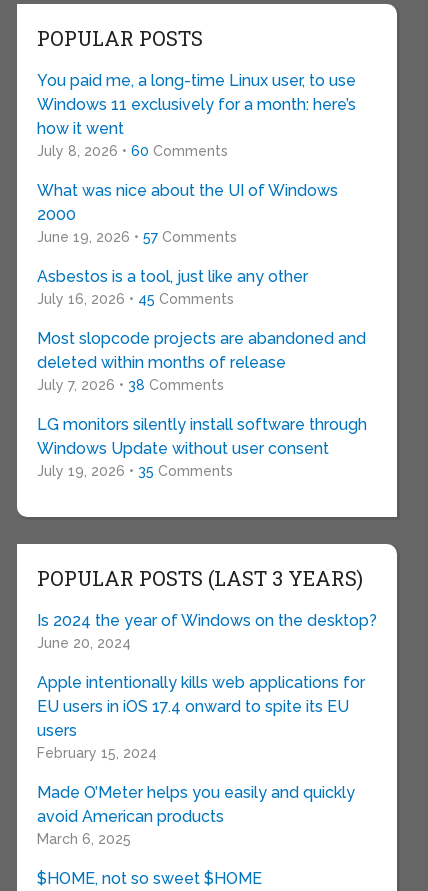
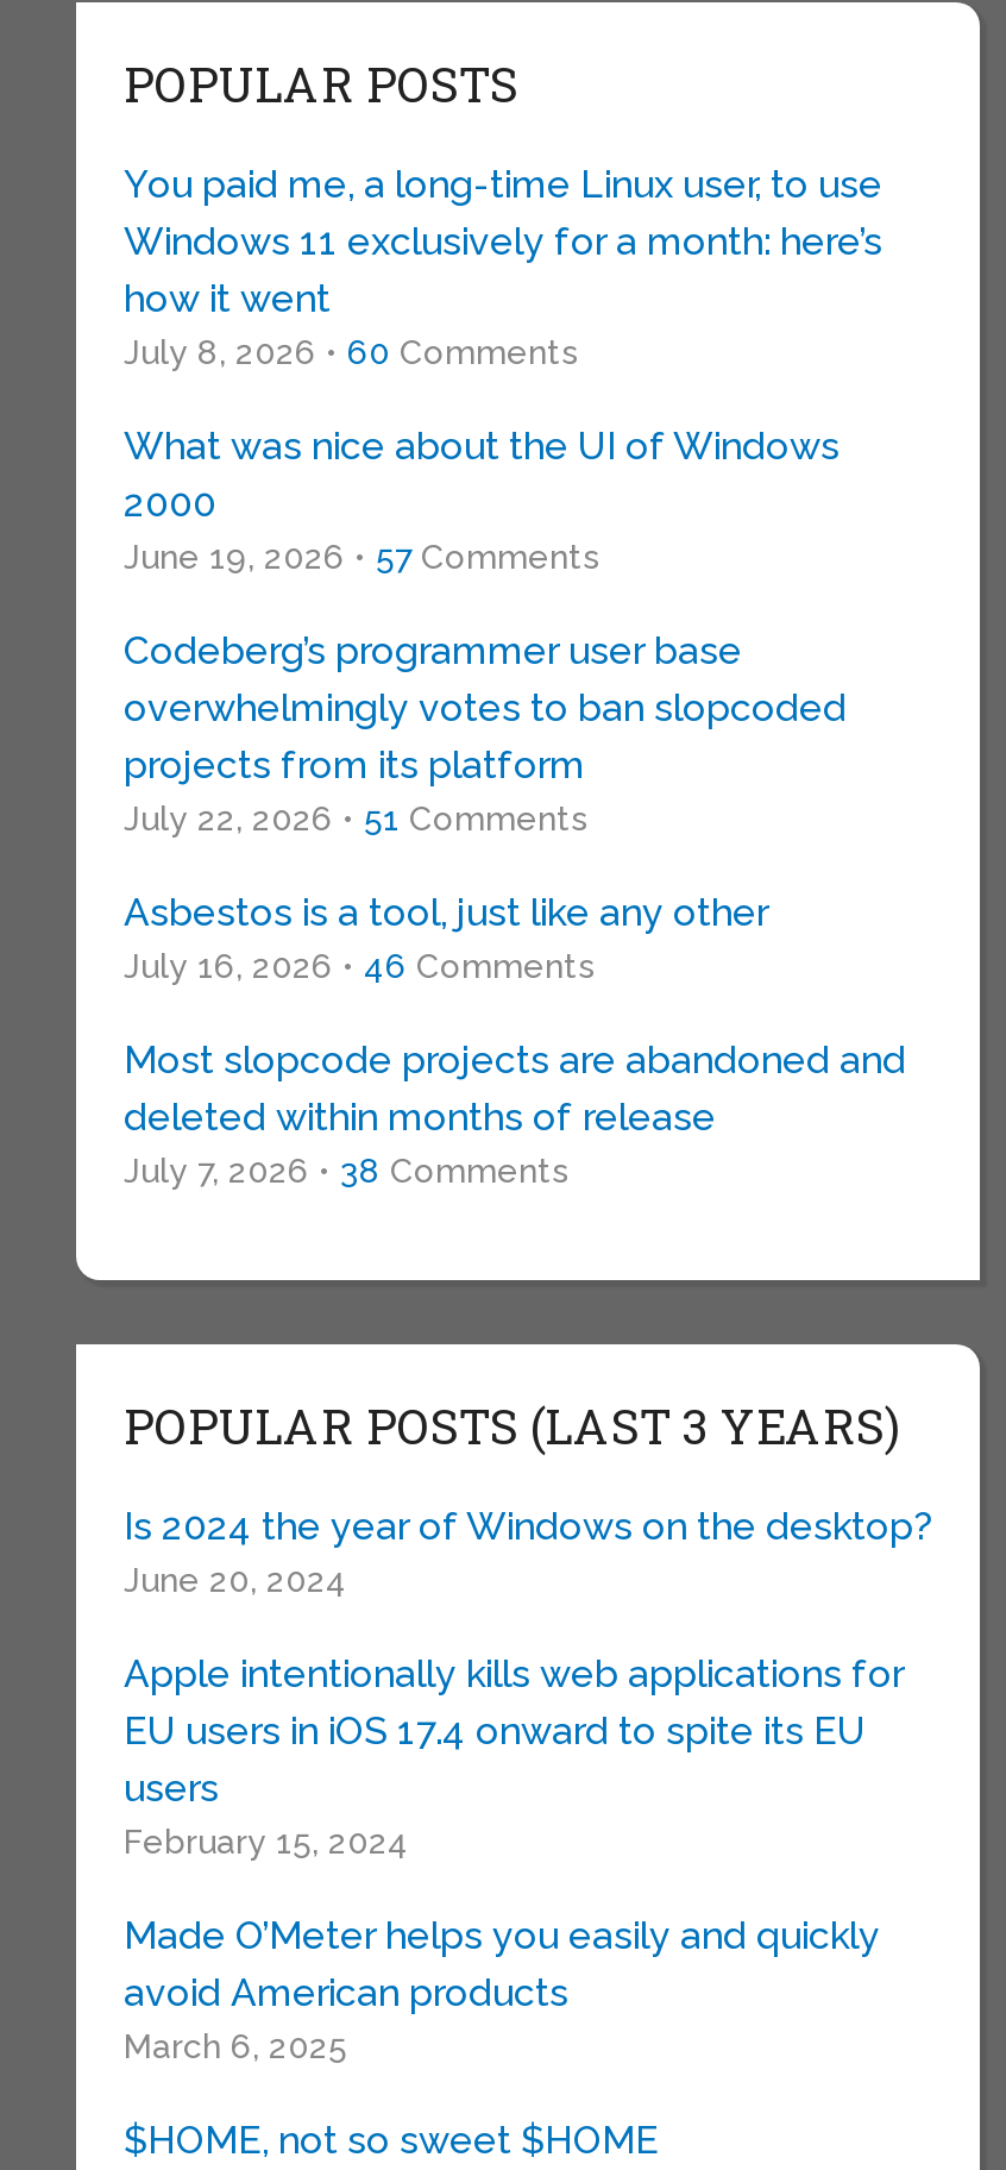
none -> [124,629,847,838] Codeberg’s programmer user base | overwhelmingly votes to ban slopcoded | projects from its platform | July 22, 2026 • 51 Comments
moved [37,267,308,286] -> [124,891,768,936]: Asbestos is a tool, just like any other
[37,291,234,307] July 16, 2026 • 45 Comments -> [124,948,595,986] July 16, 2026 • 46 Comments
moved [37,329,366,393] -> [124,1038,906,1191]: Most slopcode projects are abandoned and | deleted within months of release | July 7, 2026 • 38 Comments
[37,415,367,479] LG monitors silently install software through | Windows Update without user consent | July 19, 2026 • 35 Comments -> none

